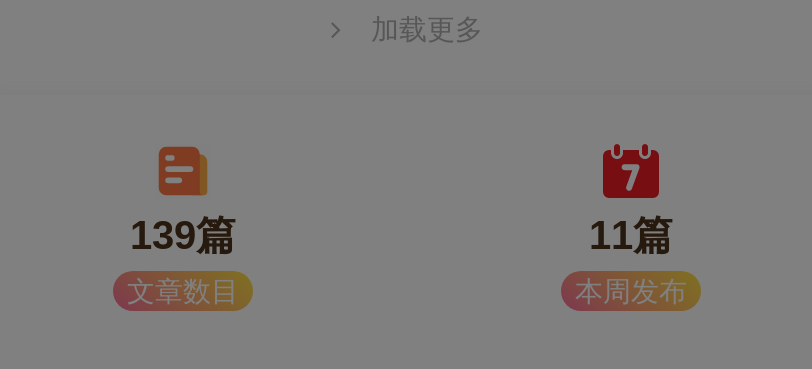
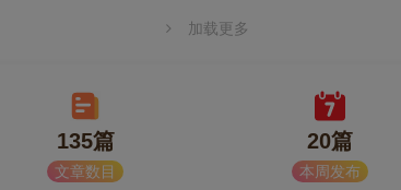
[130,213,236,257] 139篇 -> [56,129,114,153] 135篇
[589,213,673,257] 11篇 -> [307,129,353,153] 20篇

